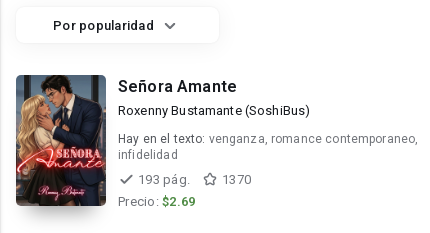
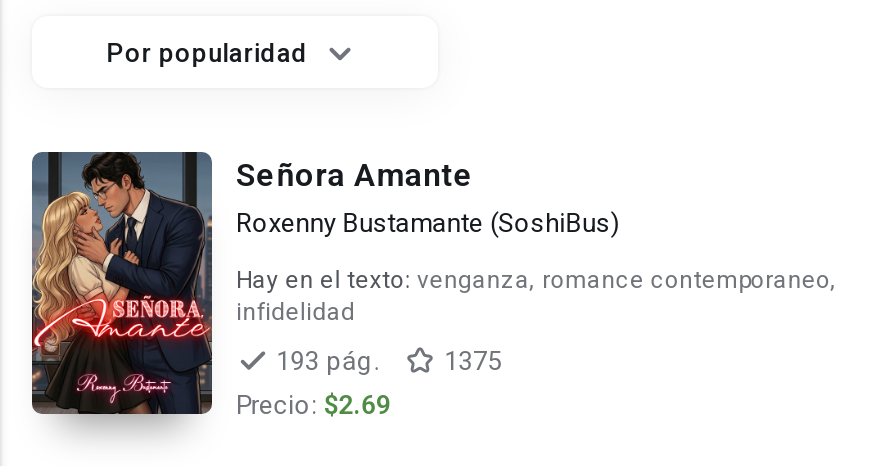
[222,172,251,187] 1370 -> [444,346,502,376] 1375

